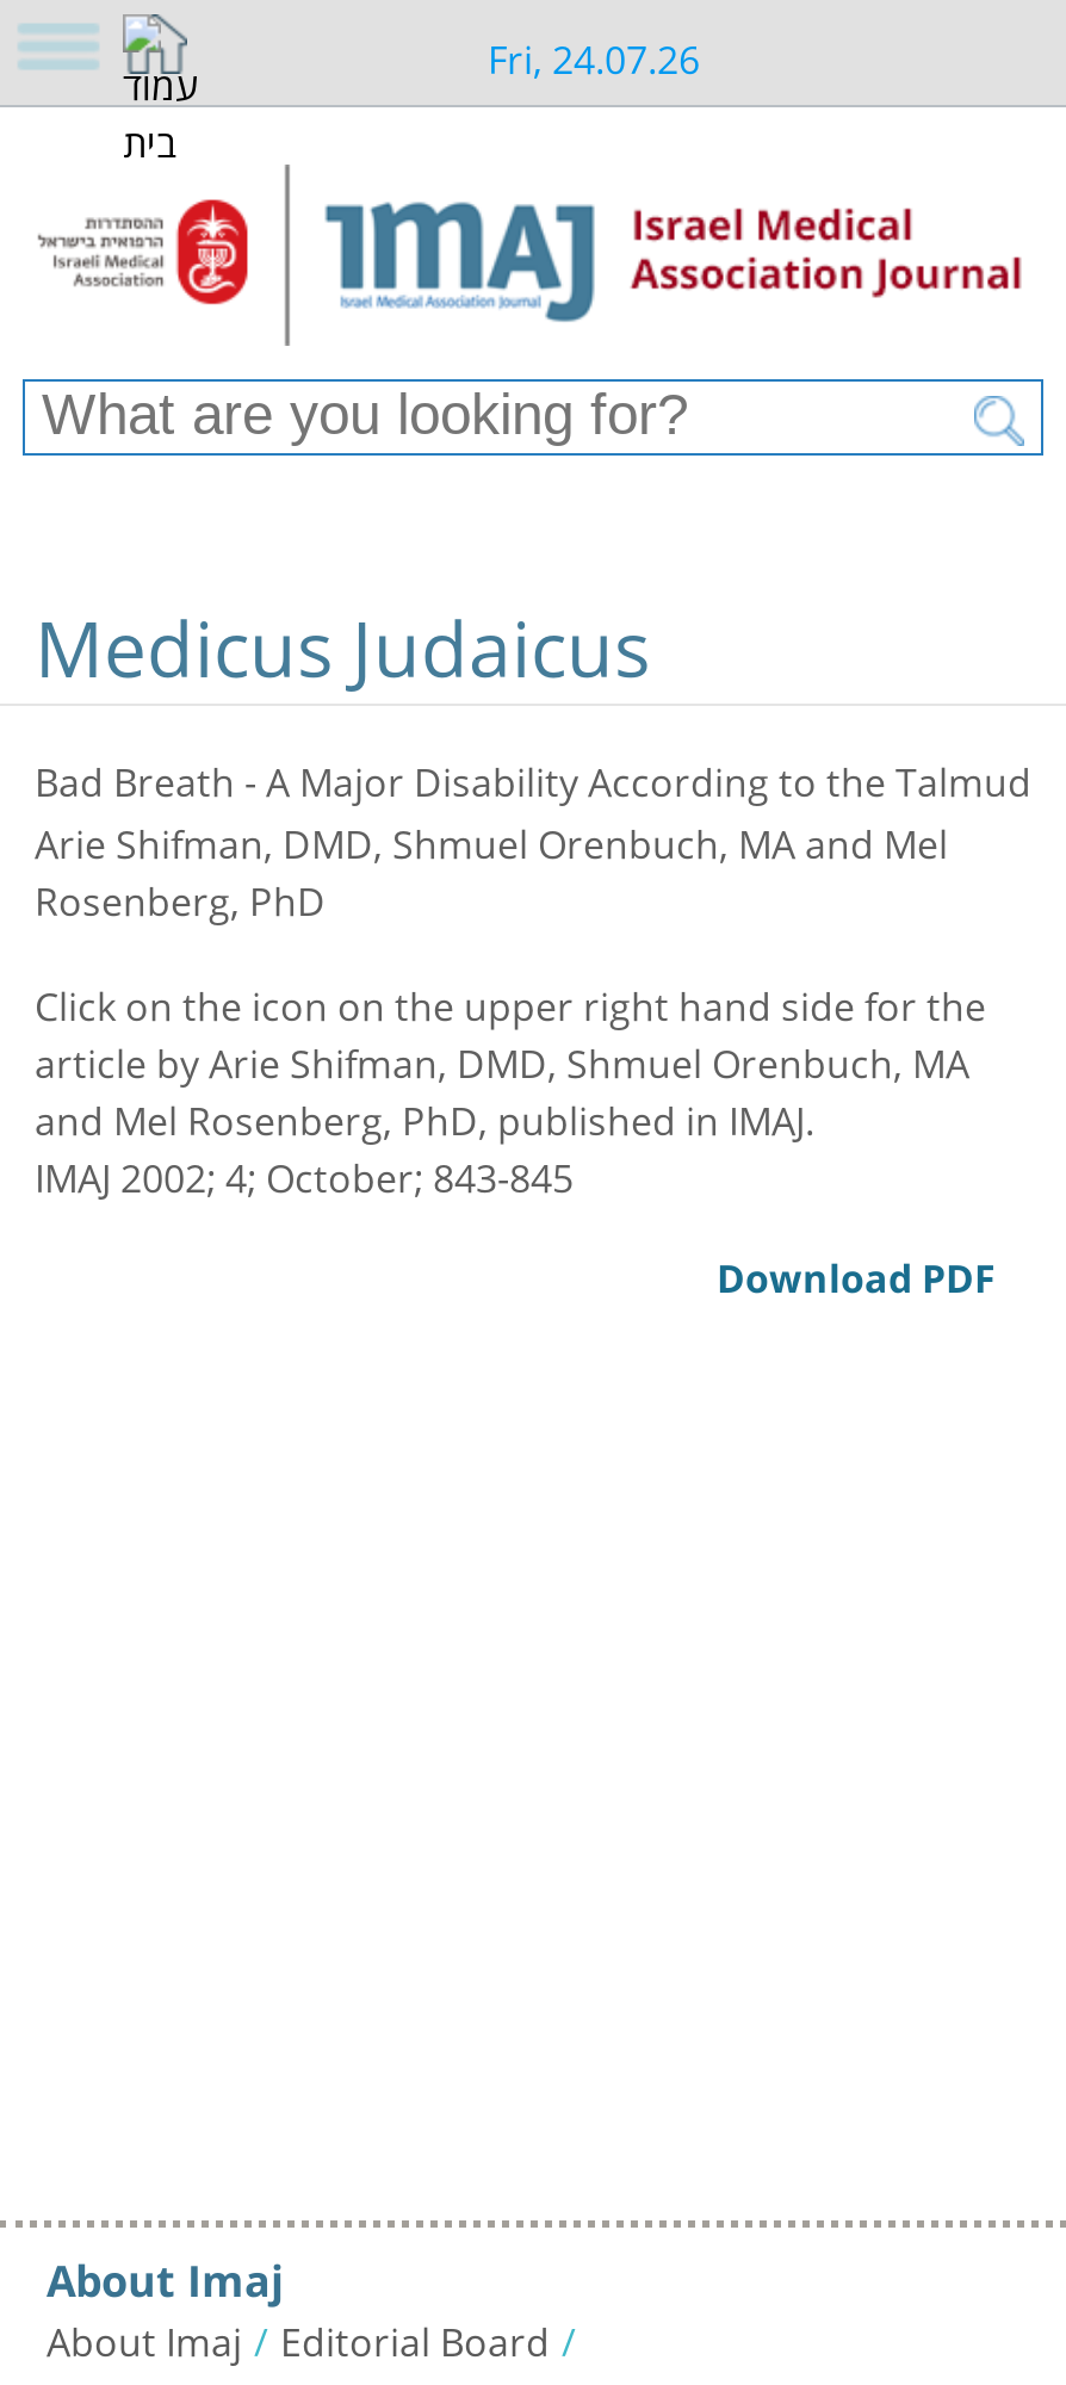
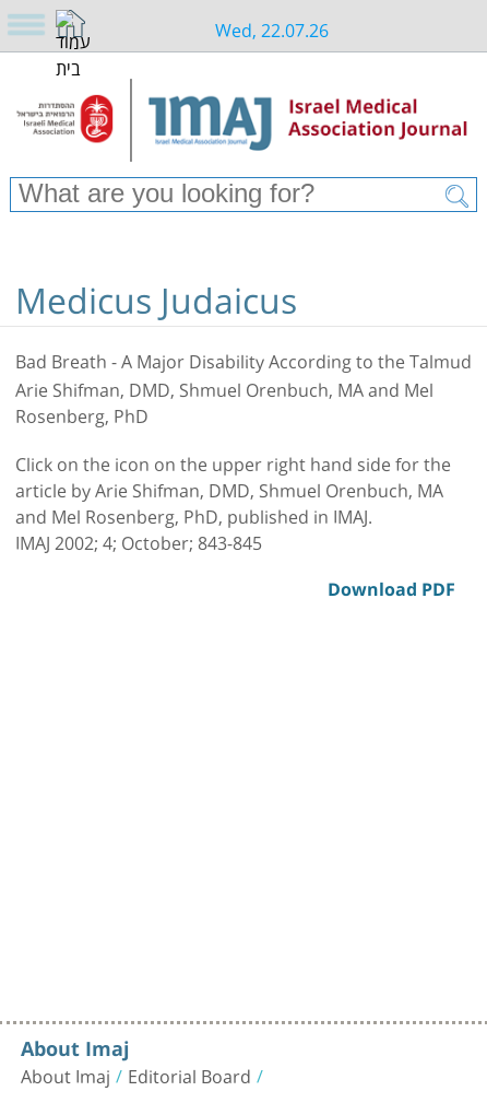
[488,14,700,93] Fri, 24.07.26 -> [215,10,328,46] Wed, 22.07.26

